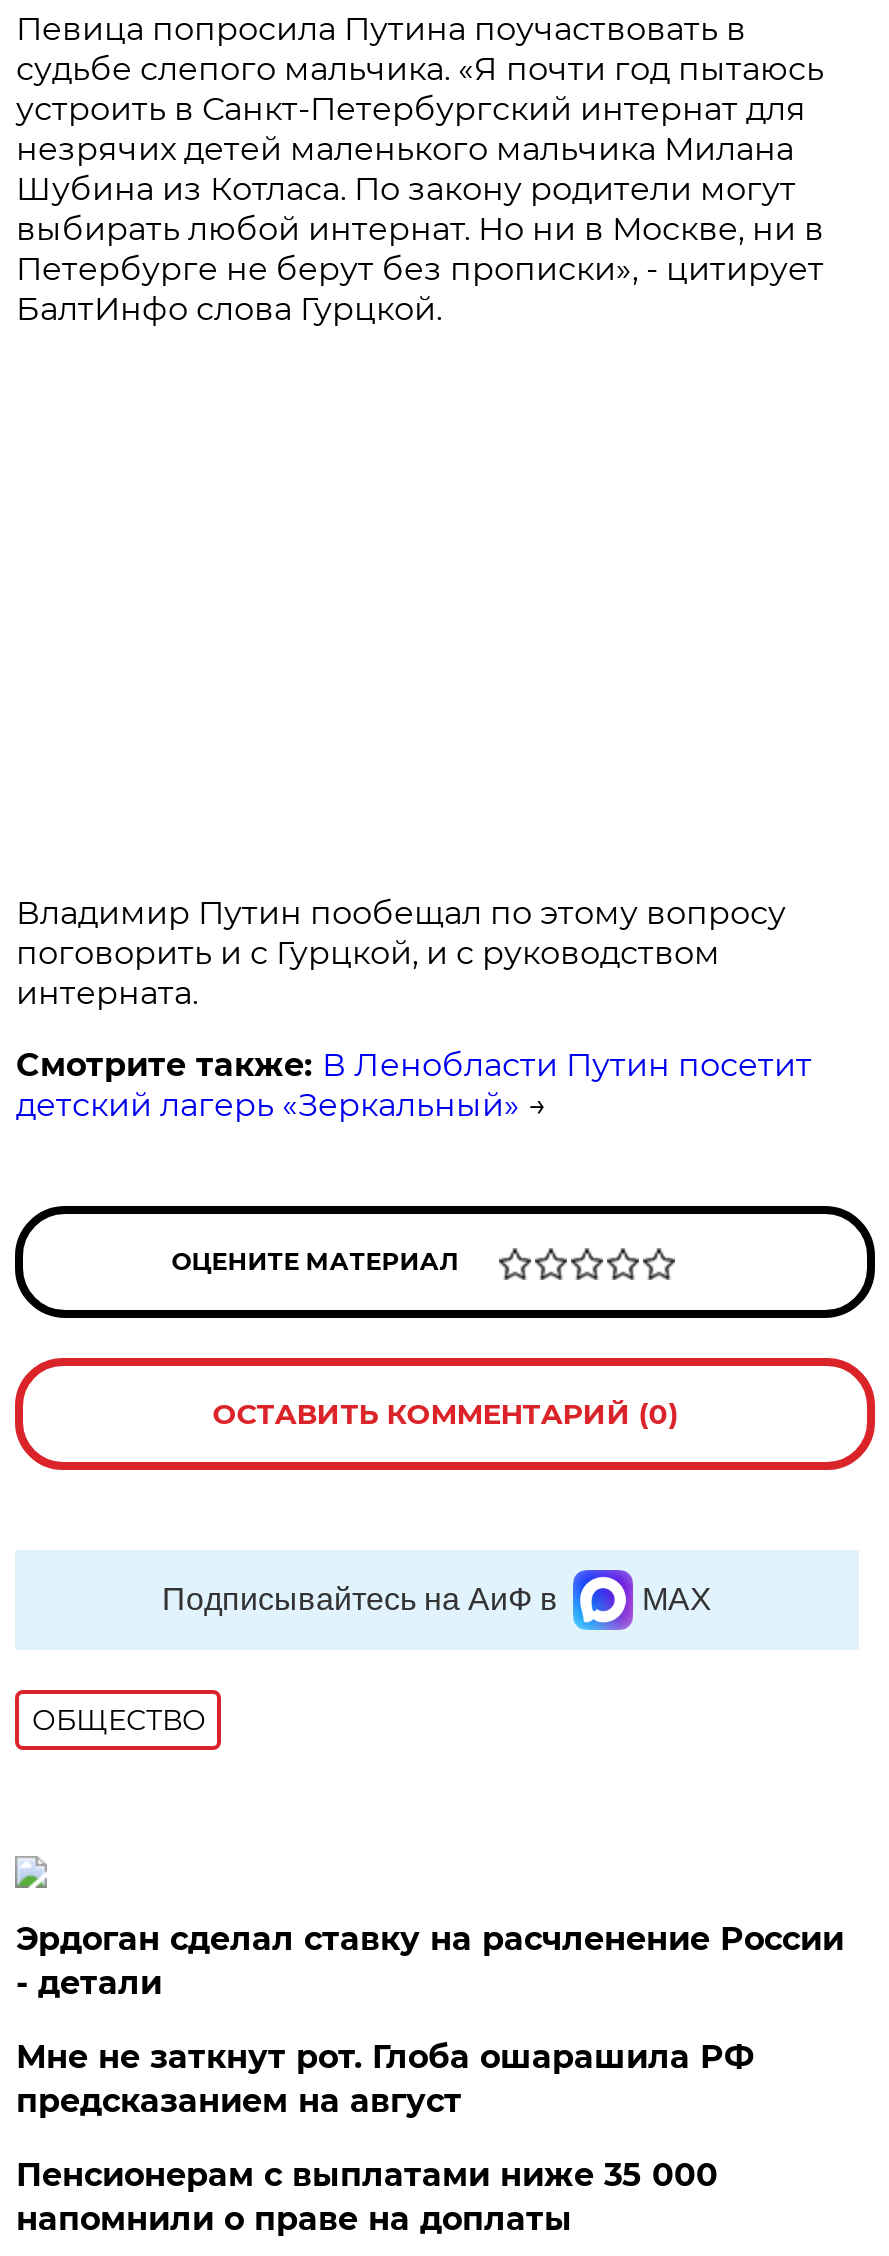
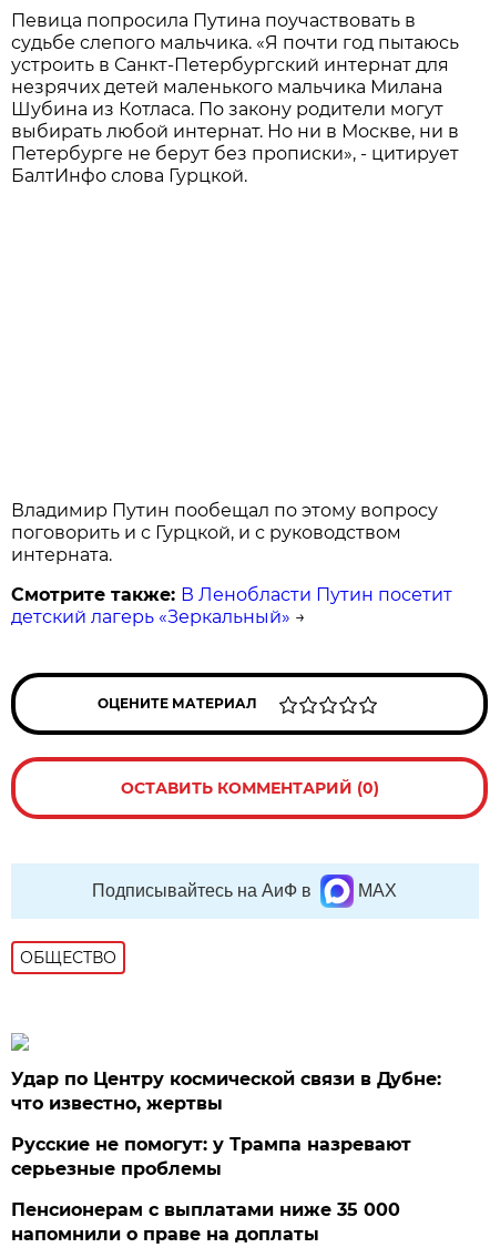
[16,1920,844,2002] Эрдоган сделал ставку на расчленение России | - детали -> [12,1068,442,1114] Удар по Центру космической связи в Дубне: | что известно, жертвы
[16,2038,754,2120] Мне не заткнут рот. Глоба ошарашила РФ | предсказанием на август -> [12,1134,412,1179] Русские не помогут: у Трампа назревают | серьезные проблемы

